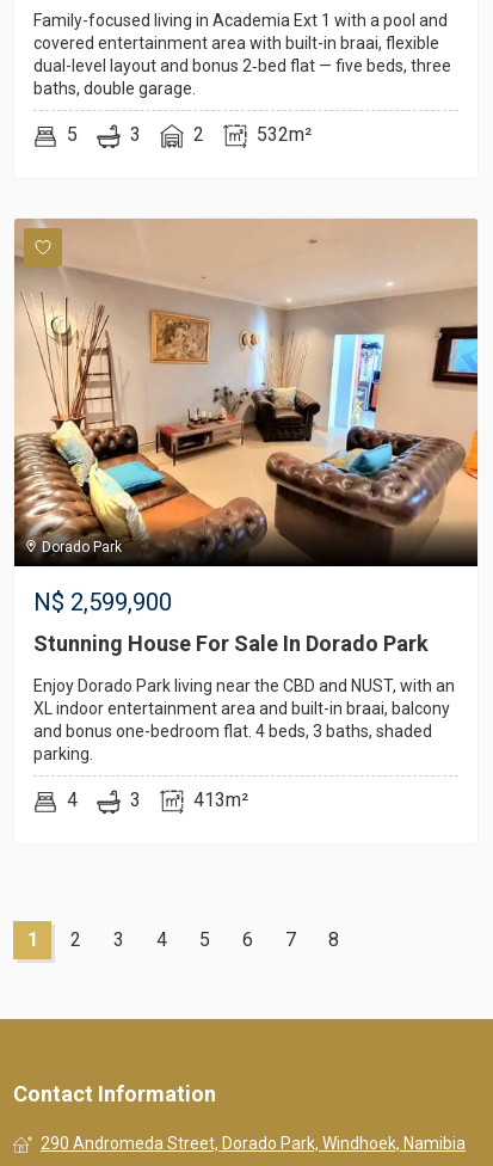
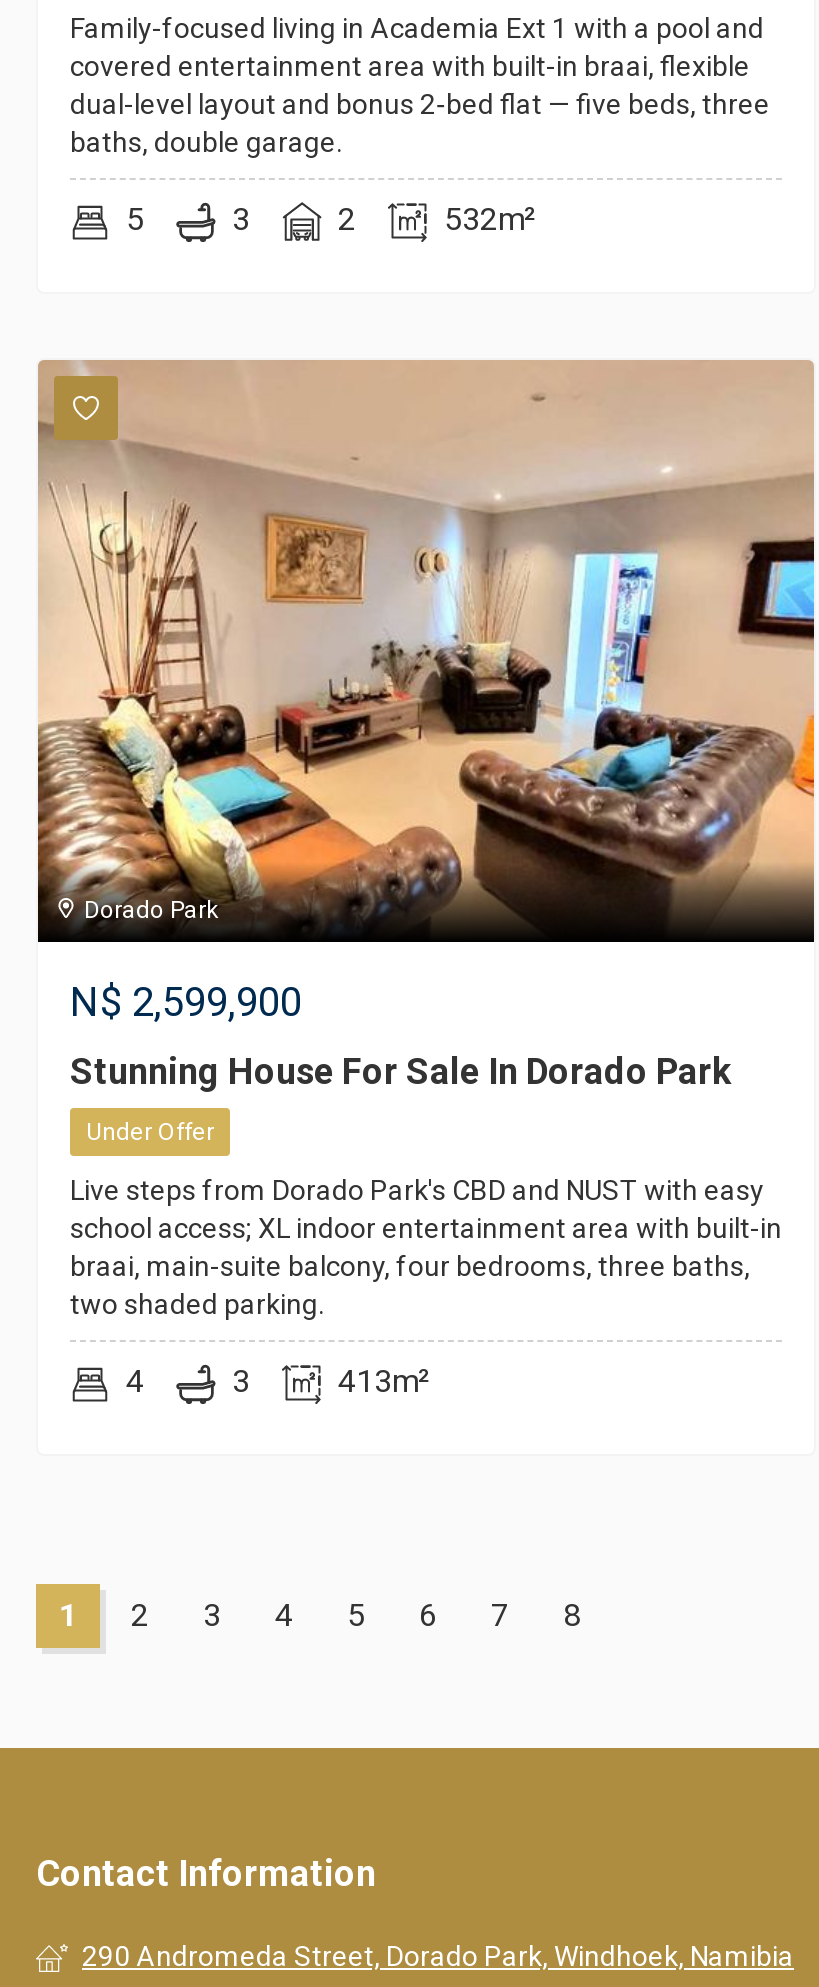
[33,676,455,763] Enjoy Dorado Park living near the CBD and NUST, with an | XL indoor entertainment area and built-in braai, balcony | and bonus one-bedroom flat. 4 beds, 3 baths, shaded | parking. -> [70,1118,782,1320] Under Offer | Live steps from Dorado Park's CBD and NUST with easy | school access; XL indoor entertainment area with built-in | braai, main-suite balcony, four bedrooms, three baths, | two shaded parking.

